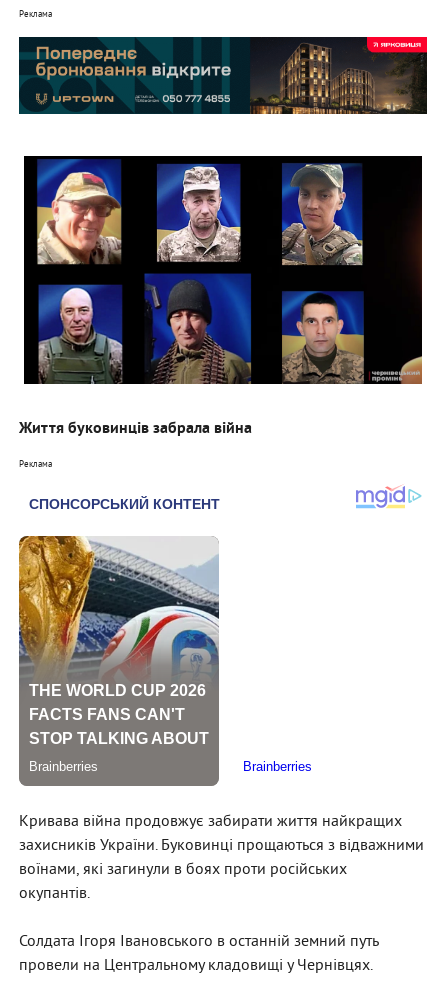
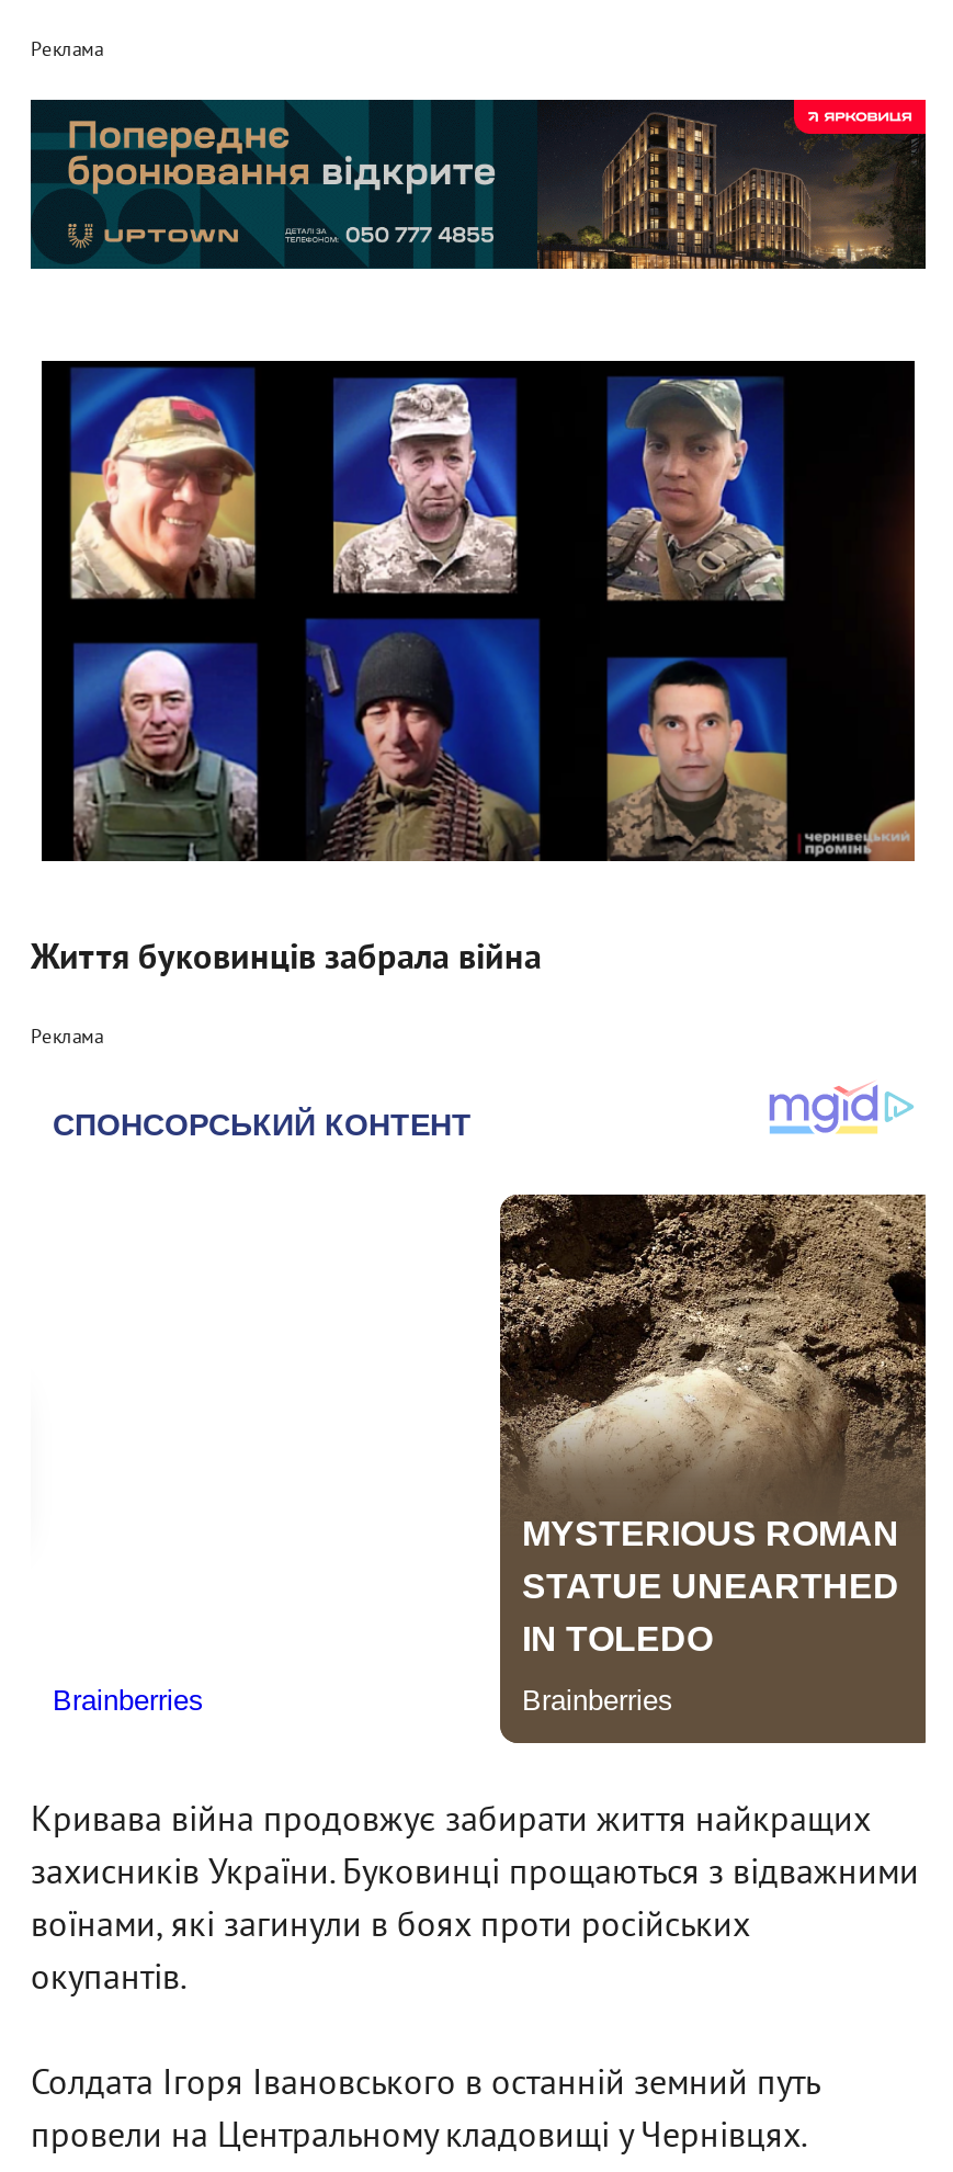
none -> [498,1192,928,1745] [image]
[18,535,220,787] [image] -> none

